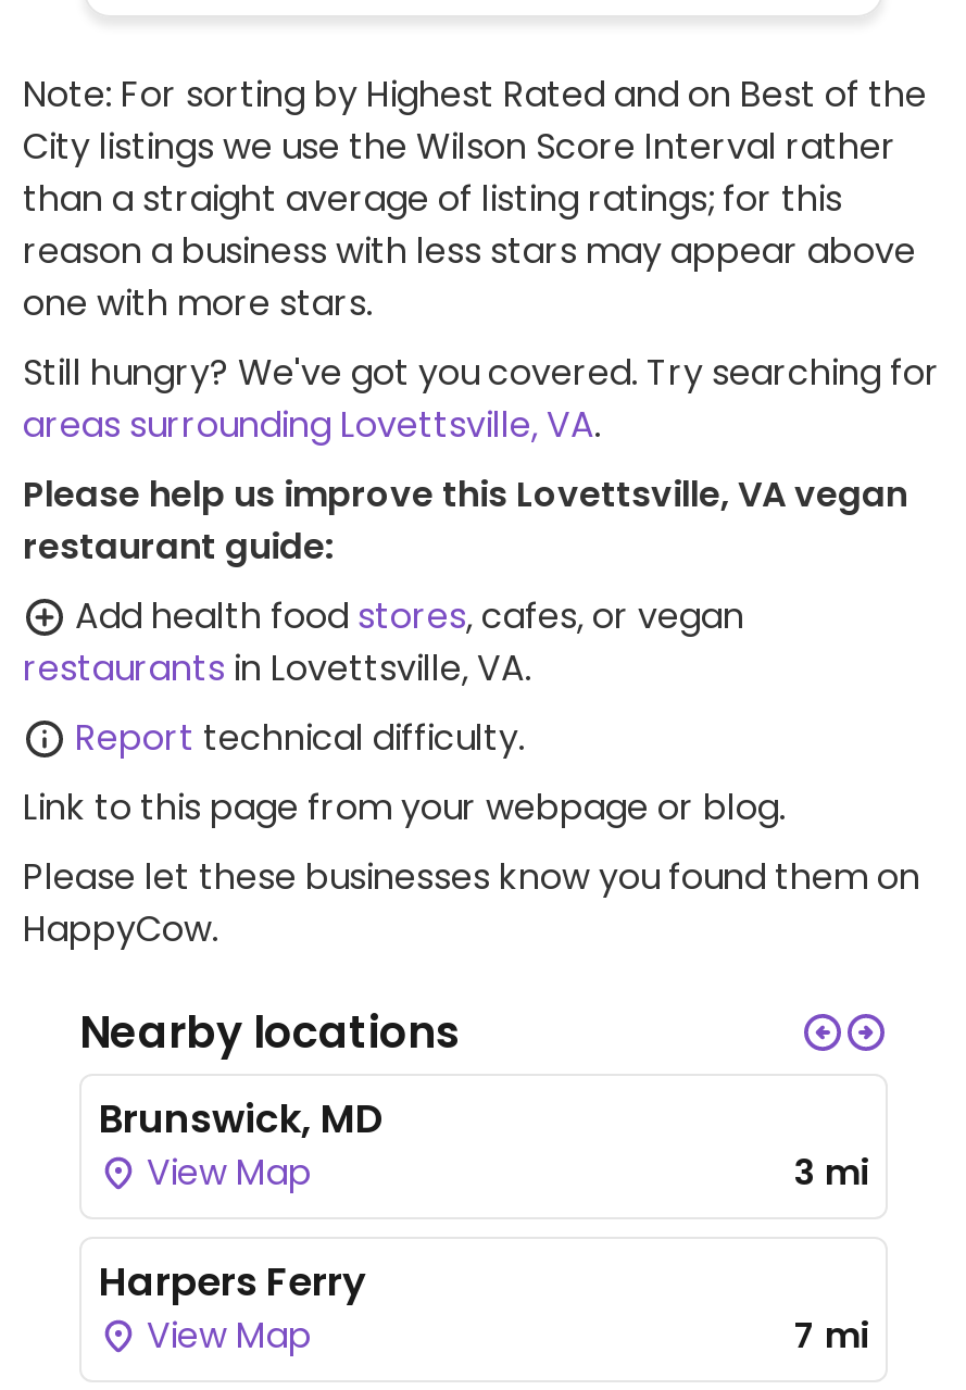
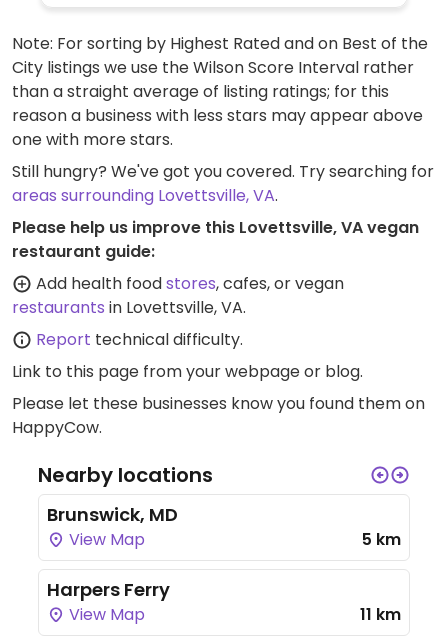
[794,1148,868,1198] 3 mi -> [362,528,401,551] 5 km
[794,1311,868,1361] 7 mi -> [360,603,401,626] 11 km

